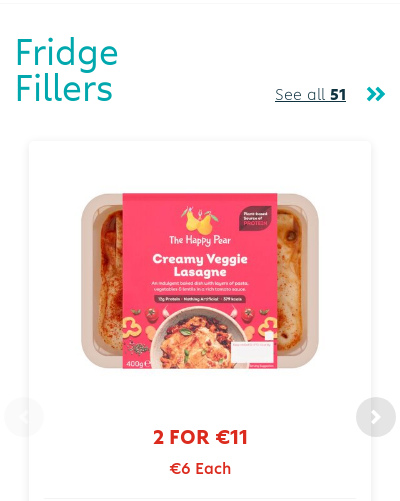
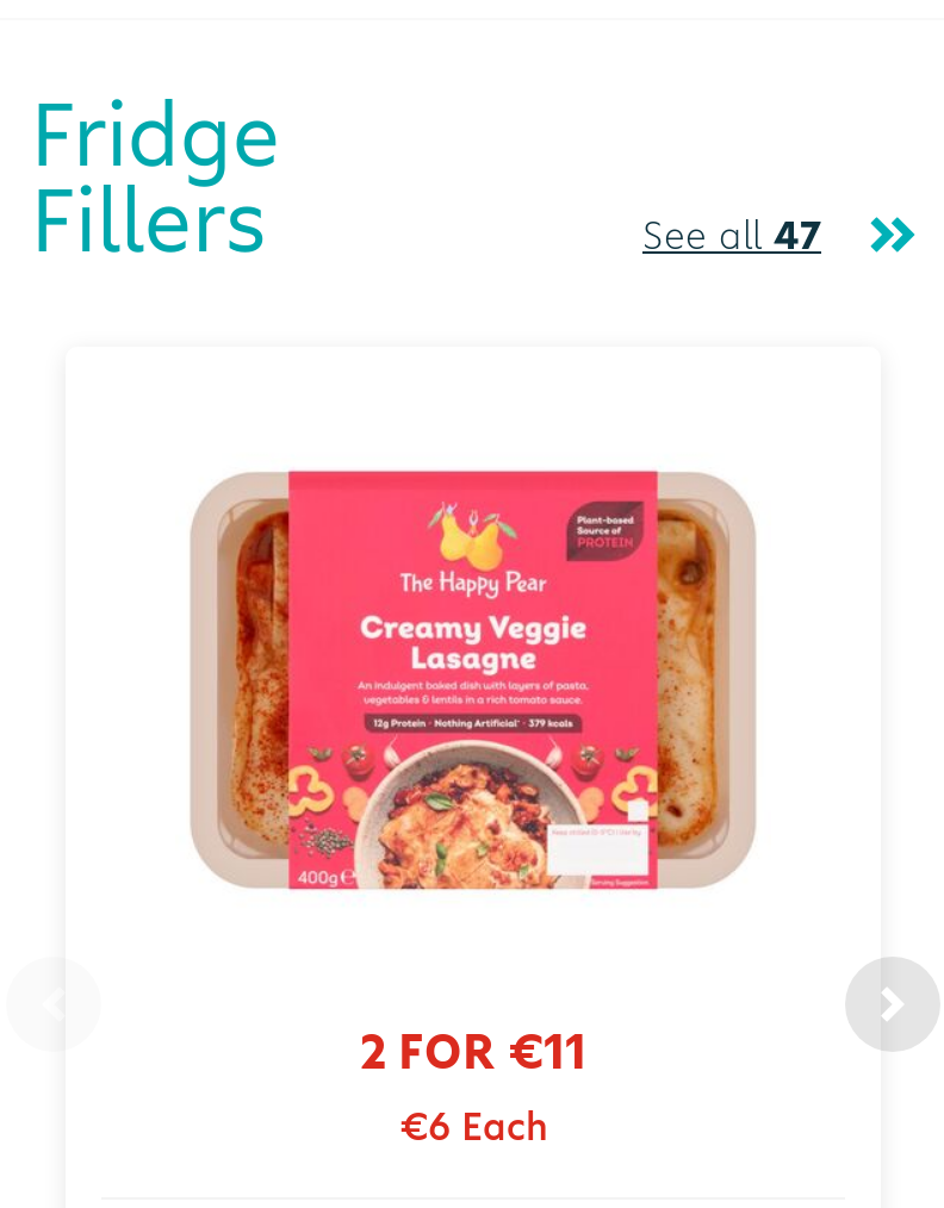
[275,83,346,105] See all 51 -> [642,209,821,261] See all 47

